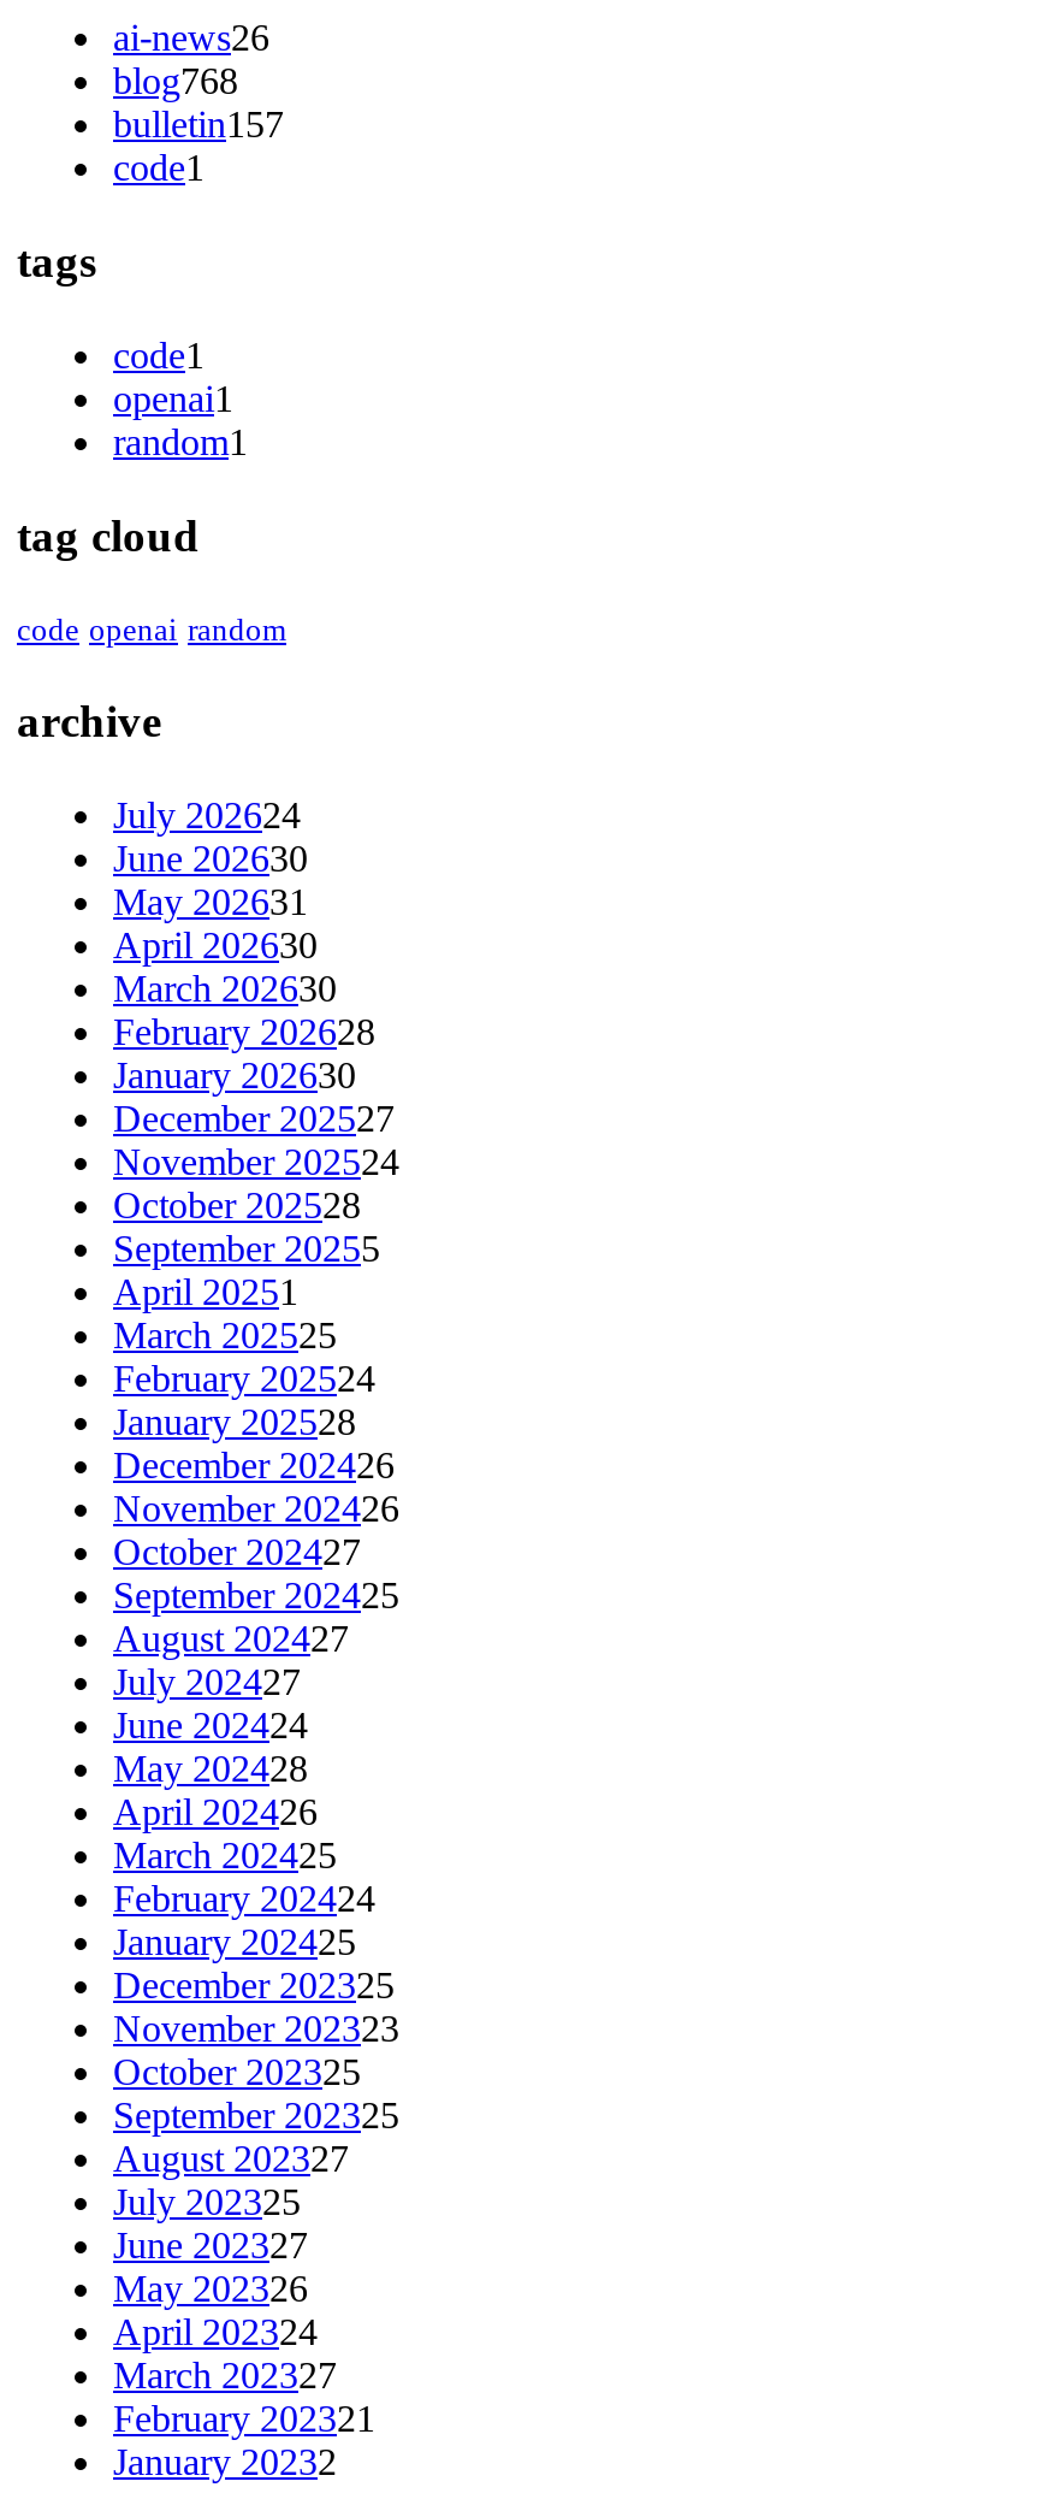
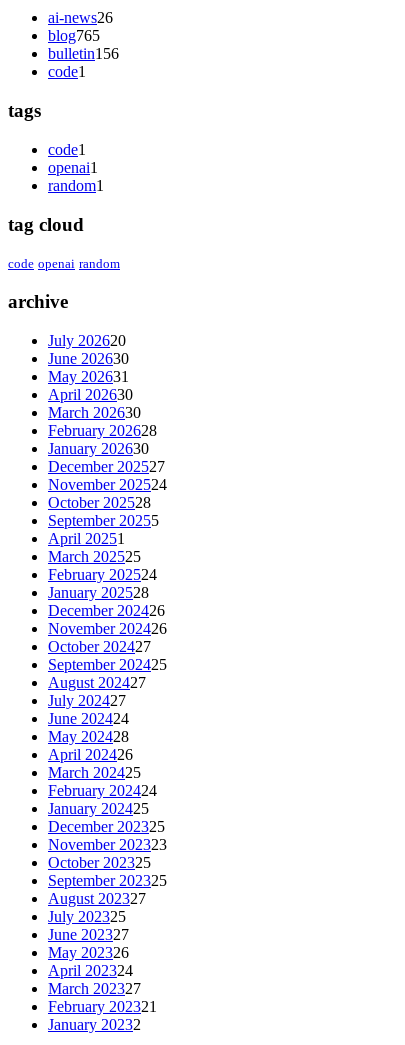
[113,61,238,102] blog768 -> [48,27,100,44] blog765
[113,104,284,145] bulletin157 -> [48,45,119,62] bulletin156
[113,794,301,835] July 202624 -> [48,332,126,349] July 202620

